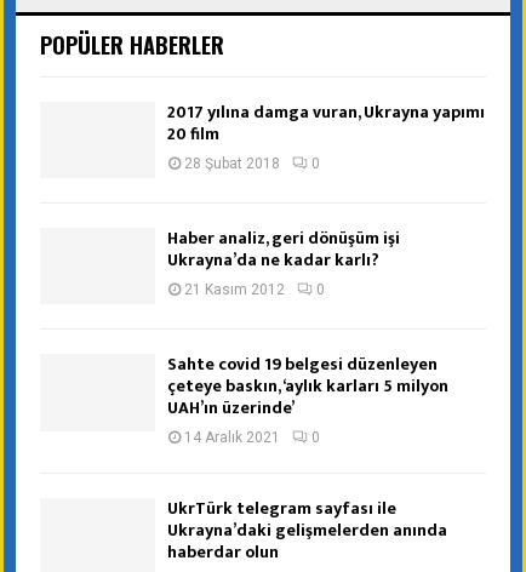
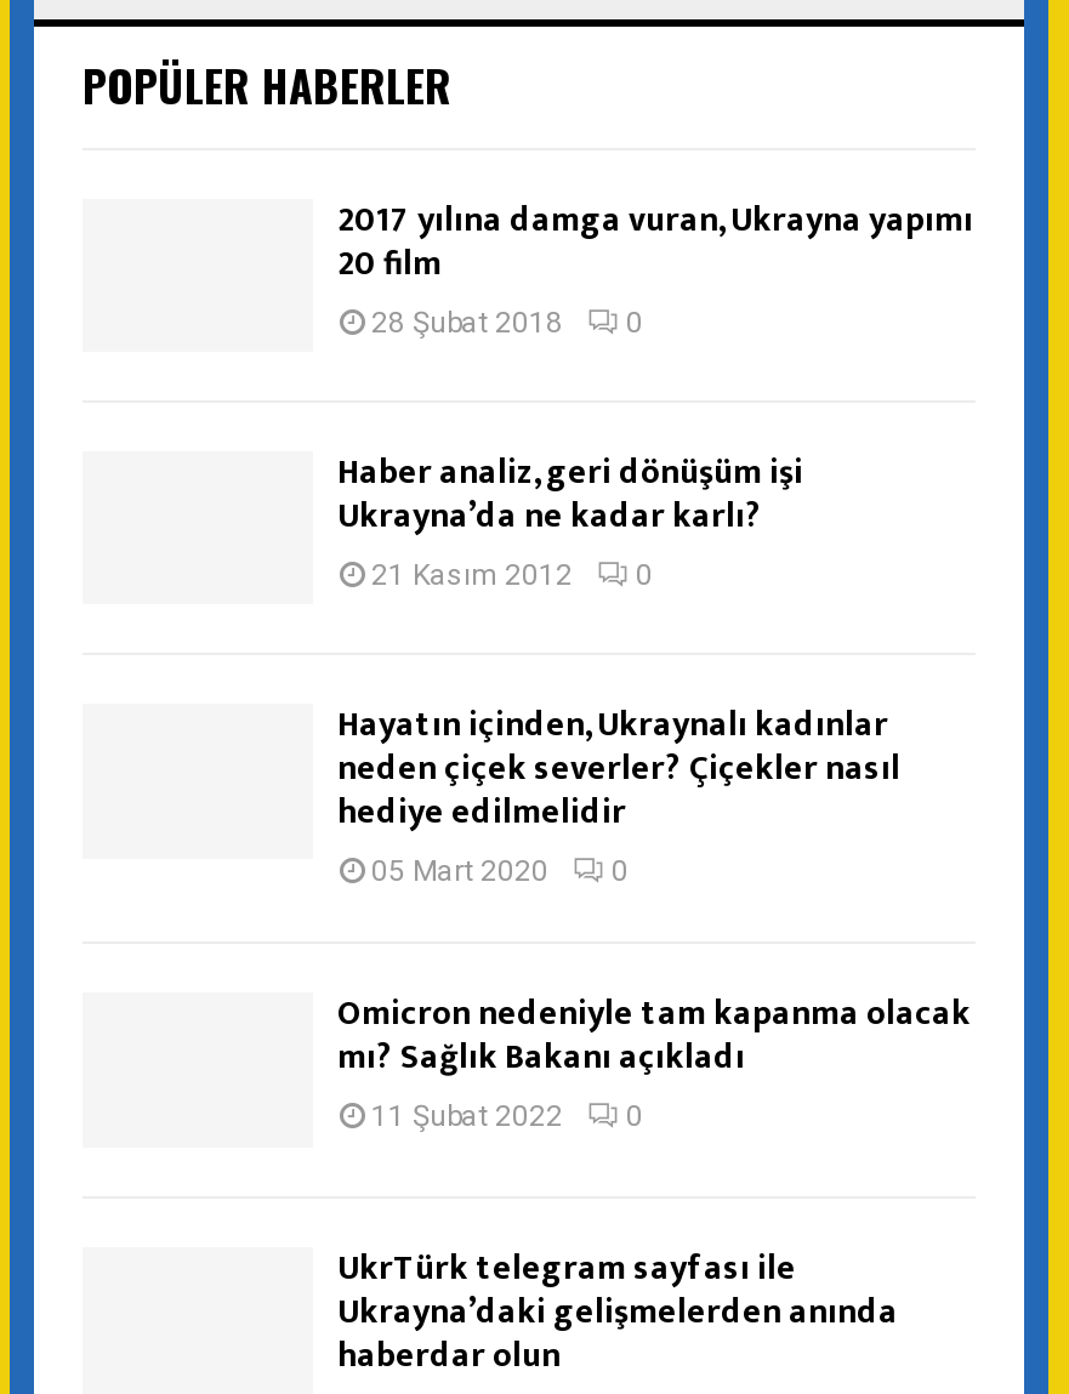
[167,351,448,447] Sahte covid 19 belgesi düzenleyen | çeteye baskın, ‘aylık karları 5 milyon | UAH’ın üzerinde’ | 14 Aralık 2021 -> [337,698,971,1134] Hayatın içinden, Ukraynalı kadınlar | neden çiçek severler? Çiçekler nasıl | hediye edilmelidir | 05 Mart 2020 | 0 | Omicron nedeniyle tam kapanma olacak | mı? Sağlık Bakanı açıkladı | 11 Şubat 2022

